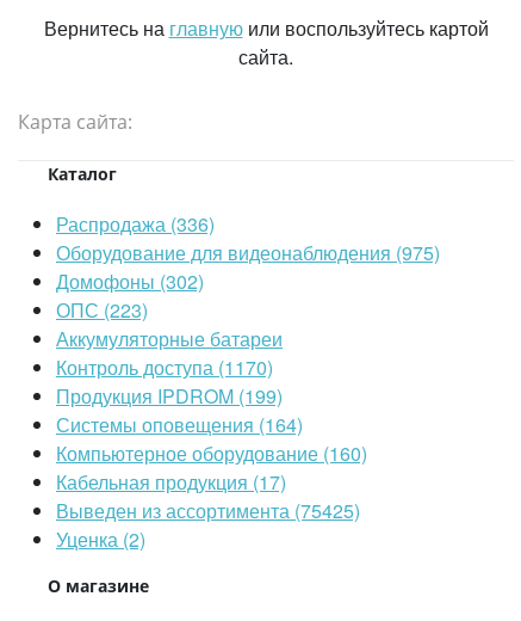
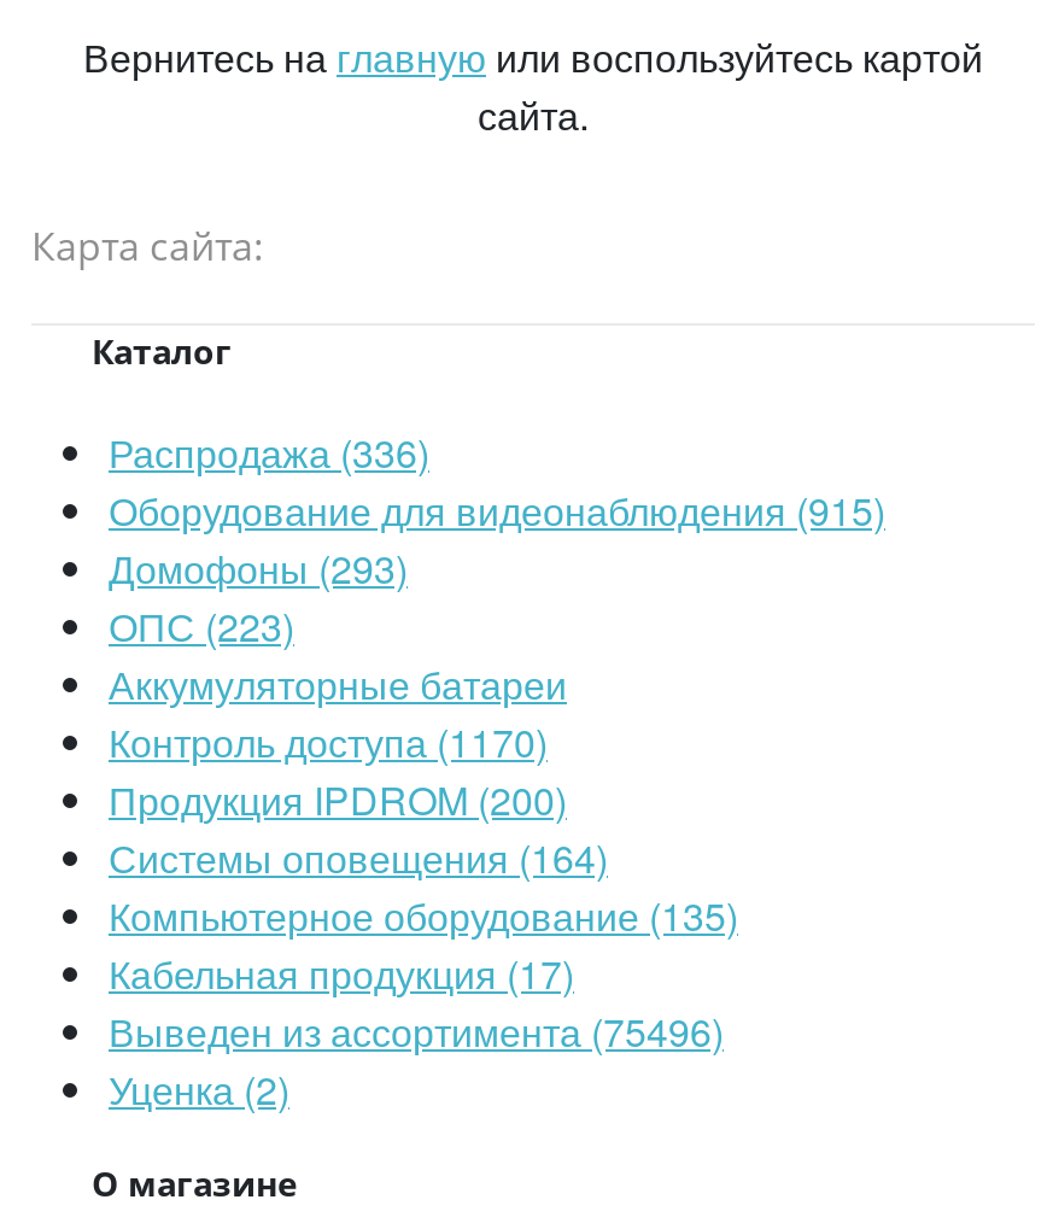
[56,239,440,266] Оборудование для видеонаблюдения (975) -> [109,482,885,538] Оборудование для видеонаблюдения (915)
[56,268,204,295] Домофоны (302) -> [109,540,408,596] Домофоны (293)
[56,382,283,410] Продукция IPDROM (199) -> [109,772,567,827] Продукция IPDROM (200)
[56,439,367,467] Компьютерное оборудование (160) -> [109,888,738,943] Компьютерное оборудование (135)
[56,497,360,524] Выведен из ассортимента (75425) -> [109,1003,724,1059] Выведен из ассортимента (75496)

